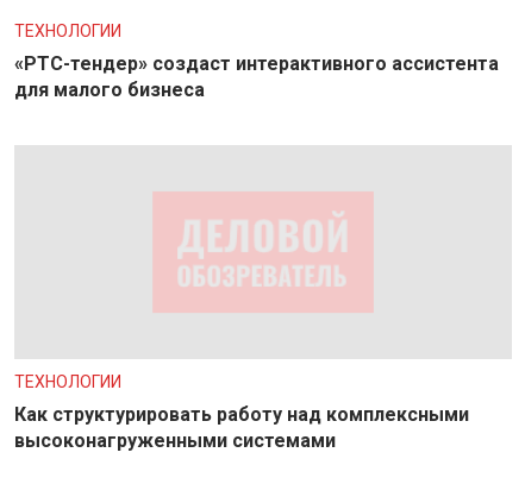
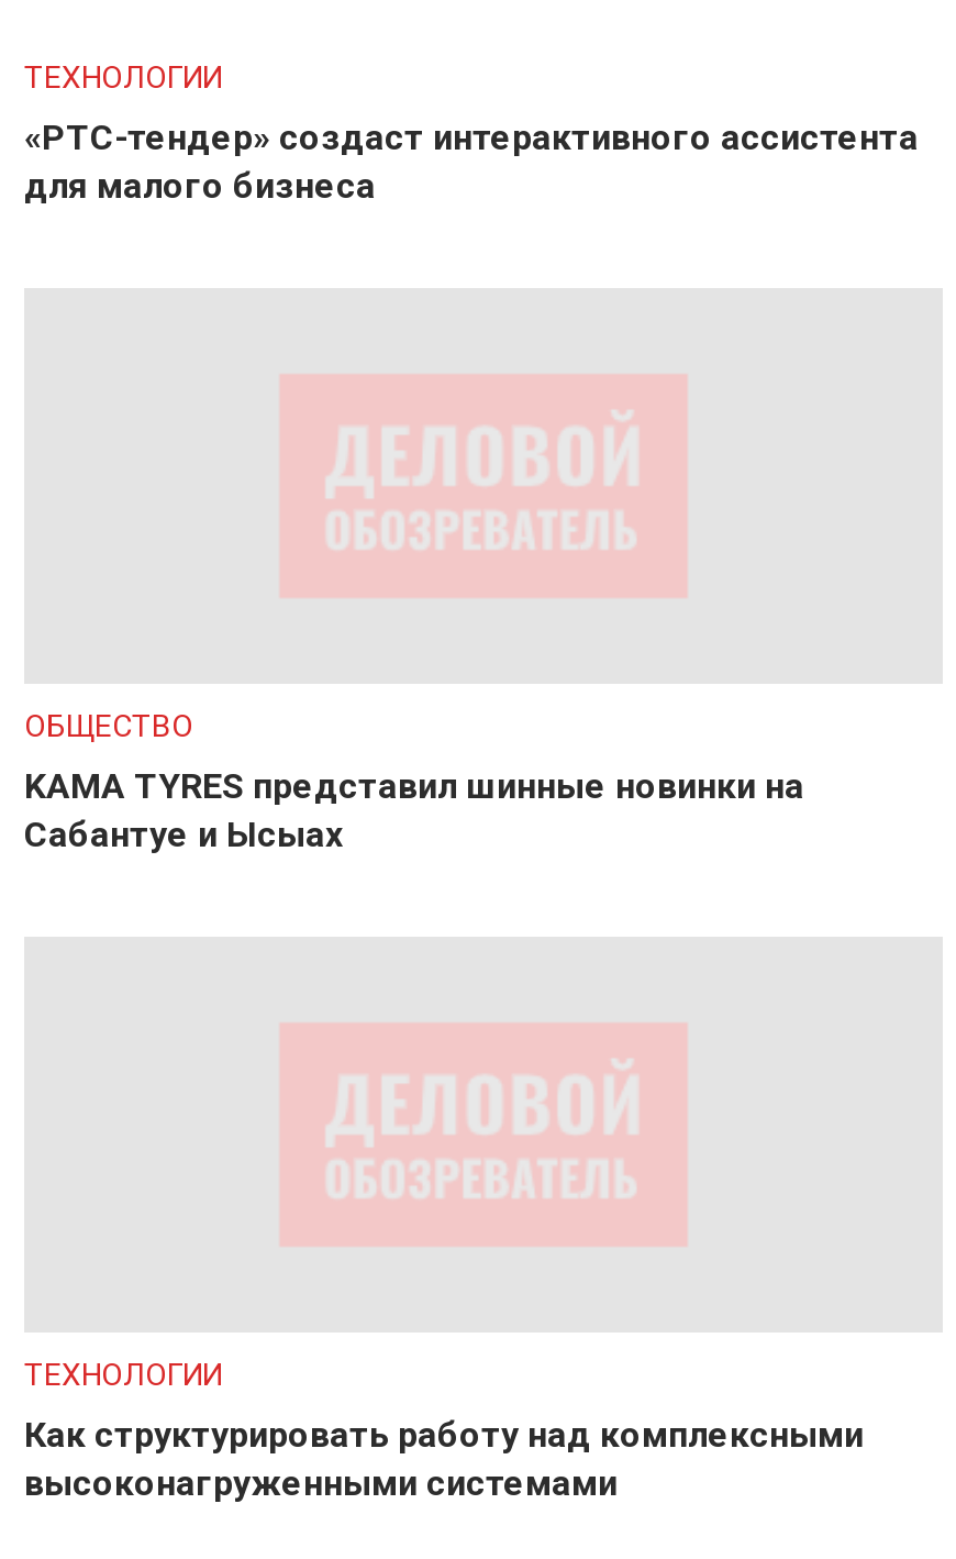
none -> [24,708,804,855] ОБЩЕСТВО | KAMA TYRES представил шинные новинки на | Сабантуе и Ысыах

